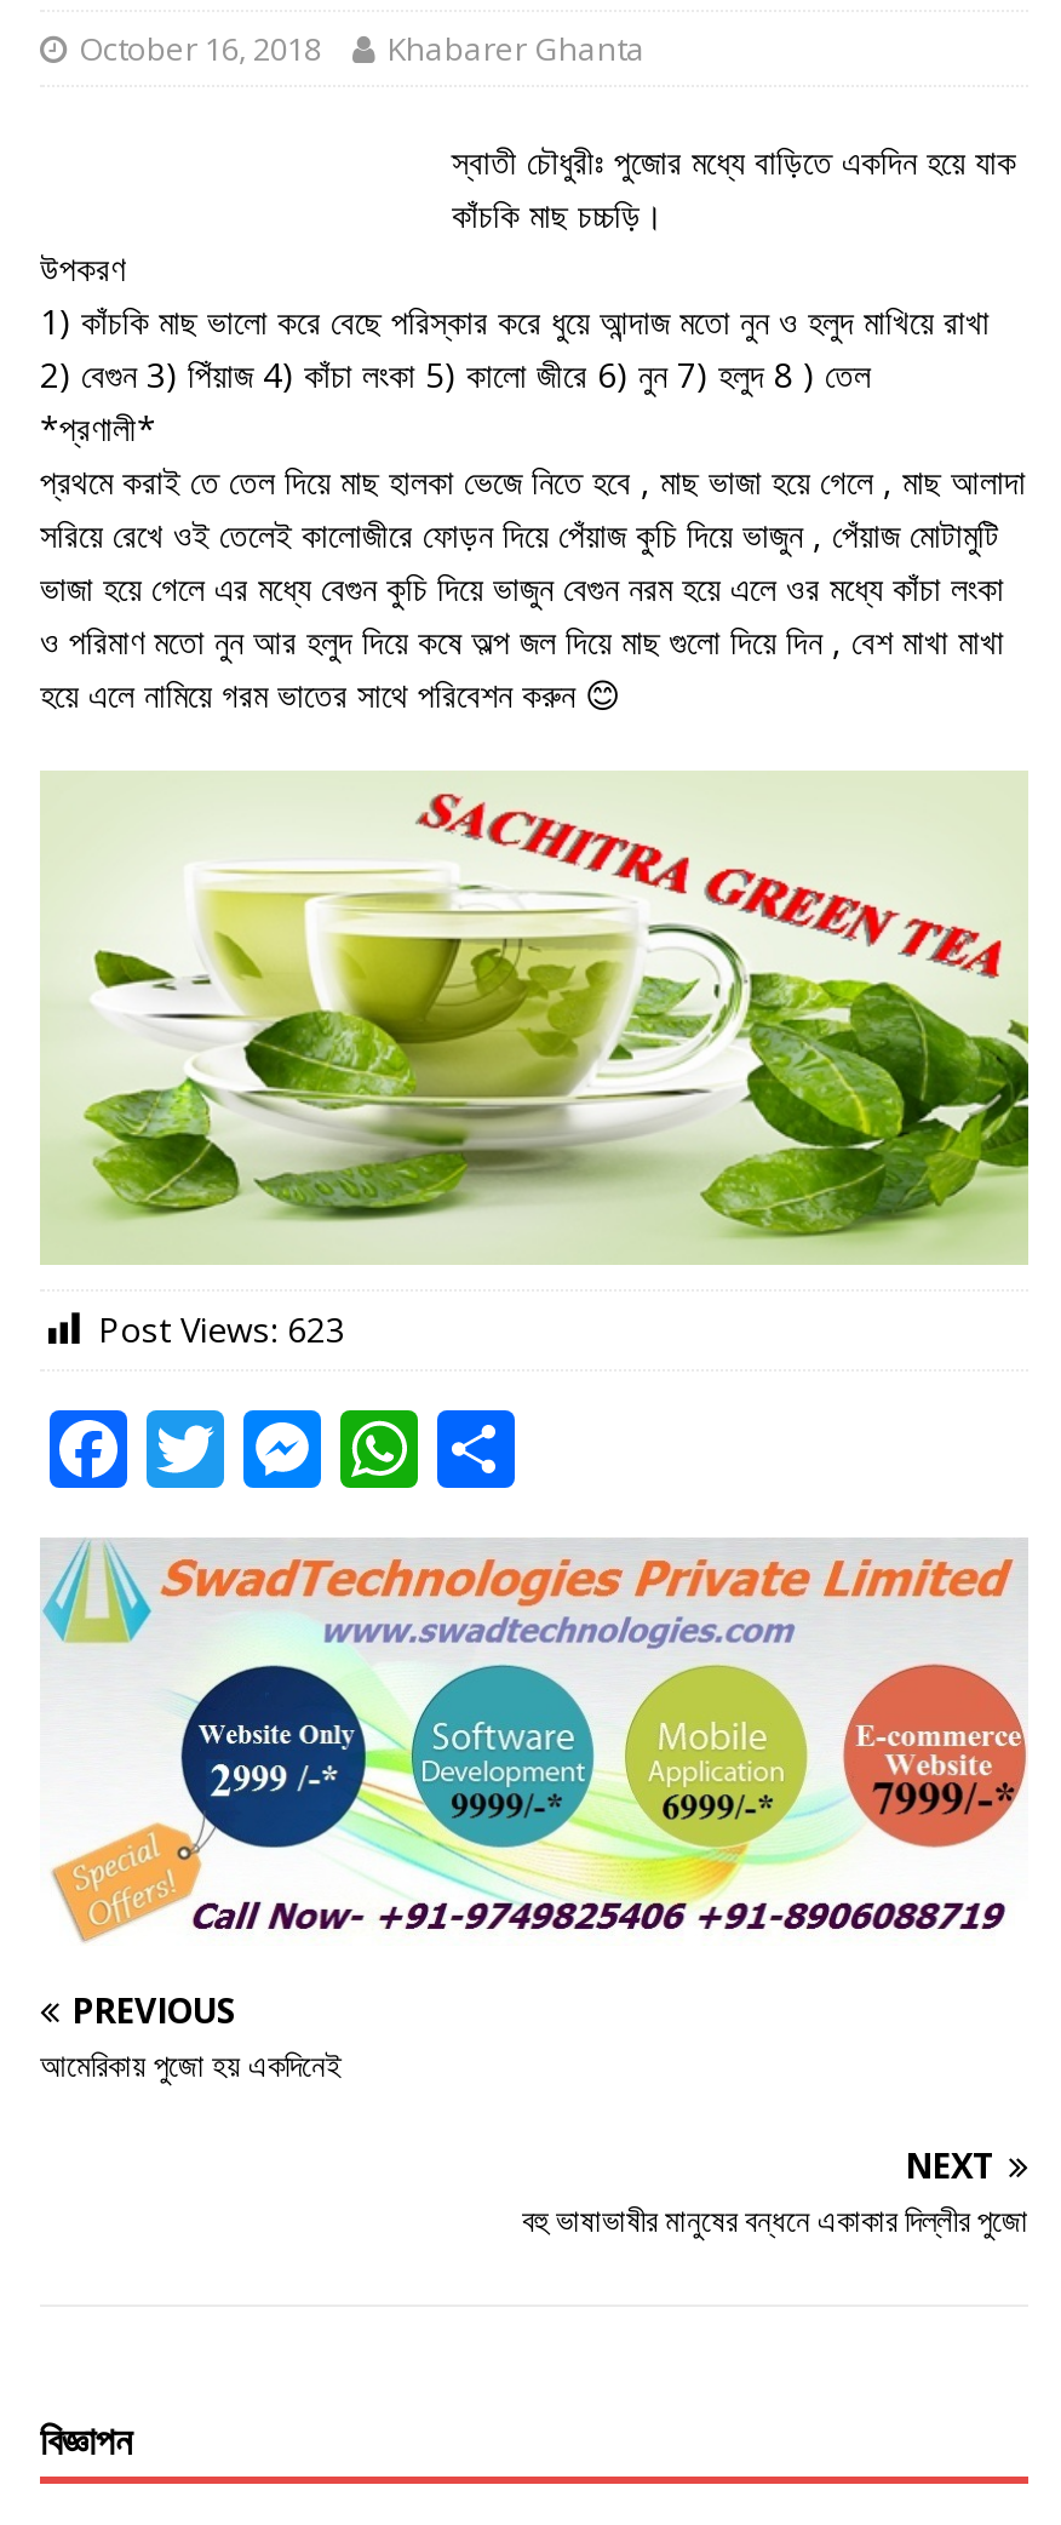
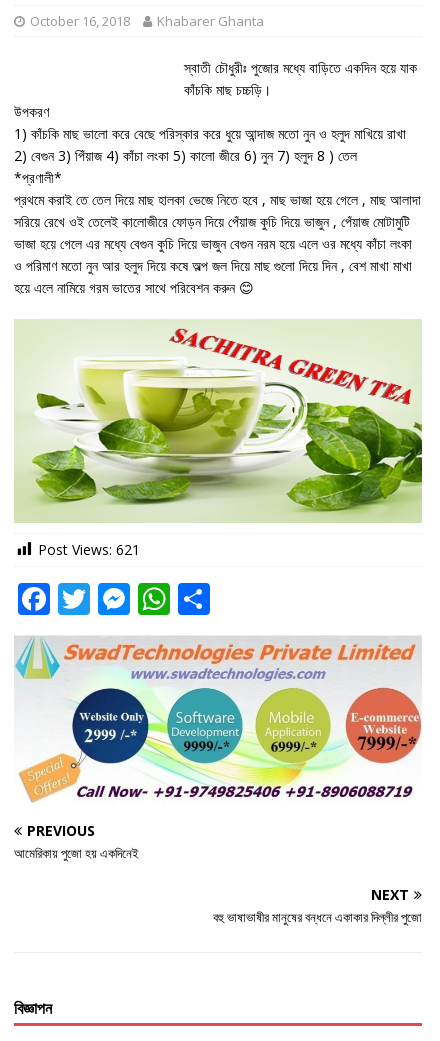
[98,1306,345,1352] Post Views: 623 -> [38,540,140,559] Post Views: 621

